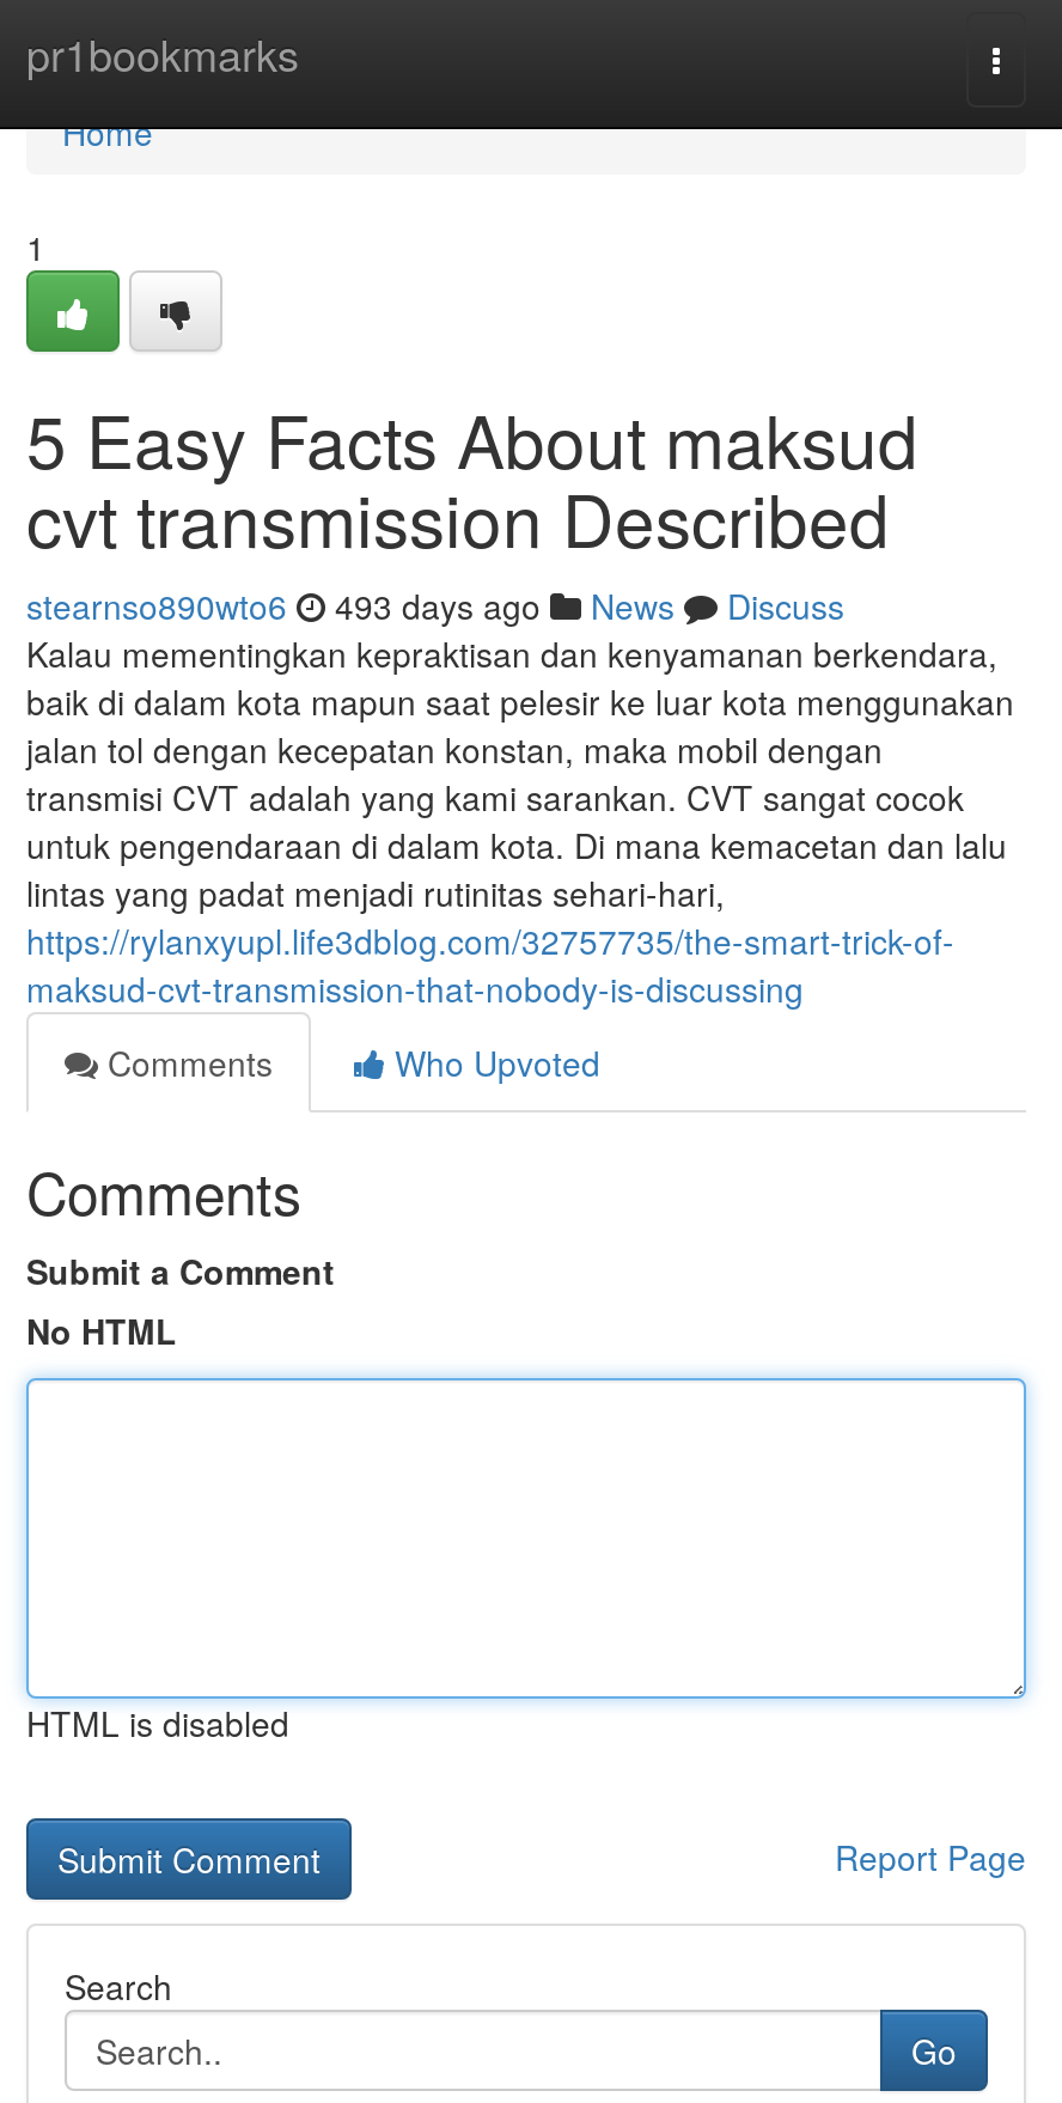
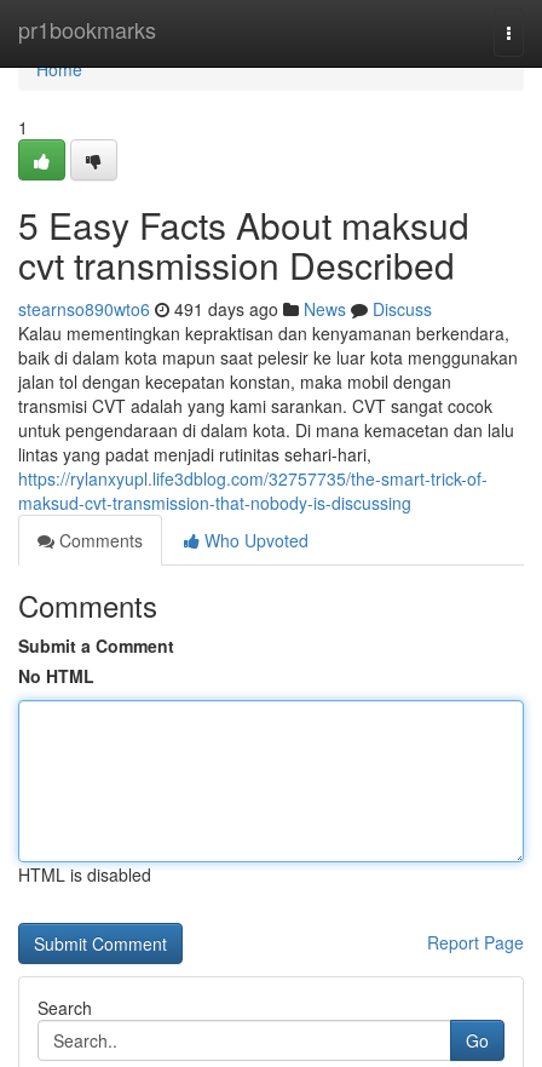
[26,581,844,629] stearnso890wto6 493 days ago News Discuss -> [18,297,432,321] stearnso890wto6 491 days ago News Discuss

